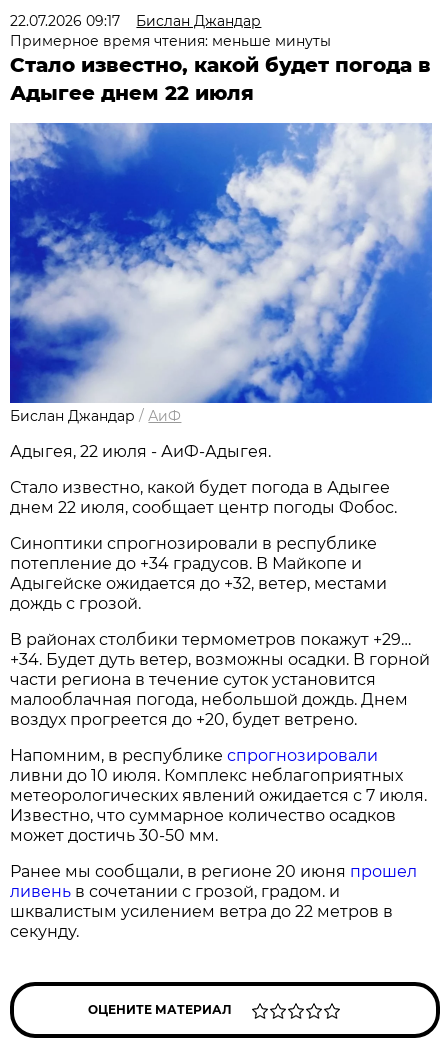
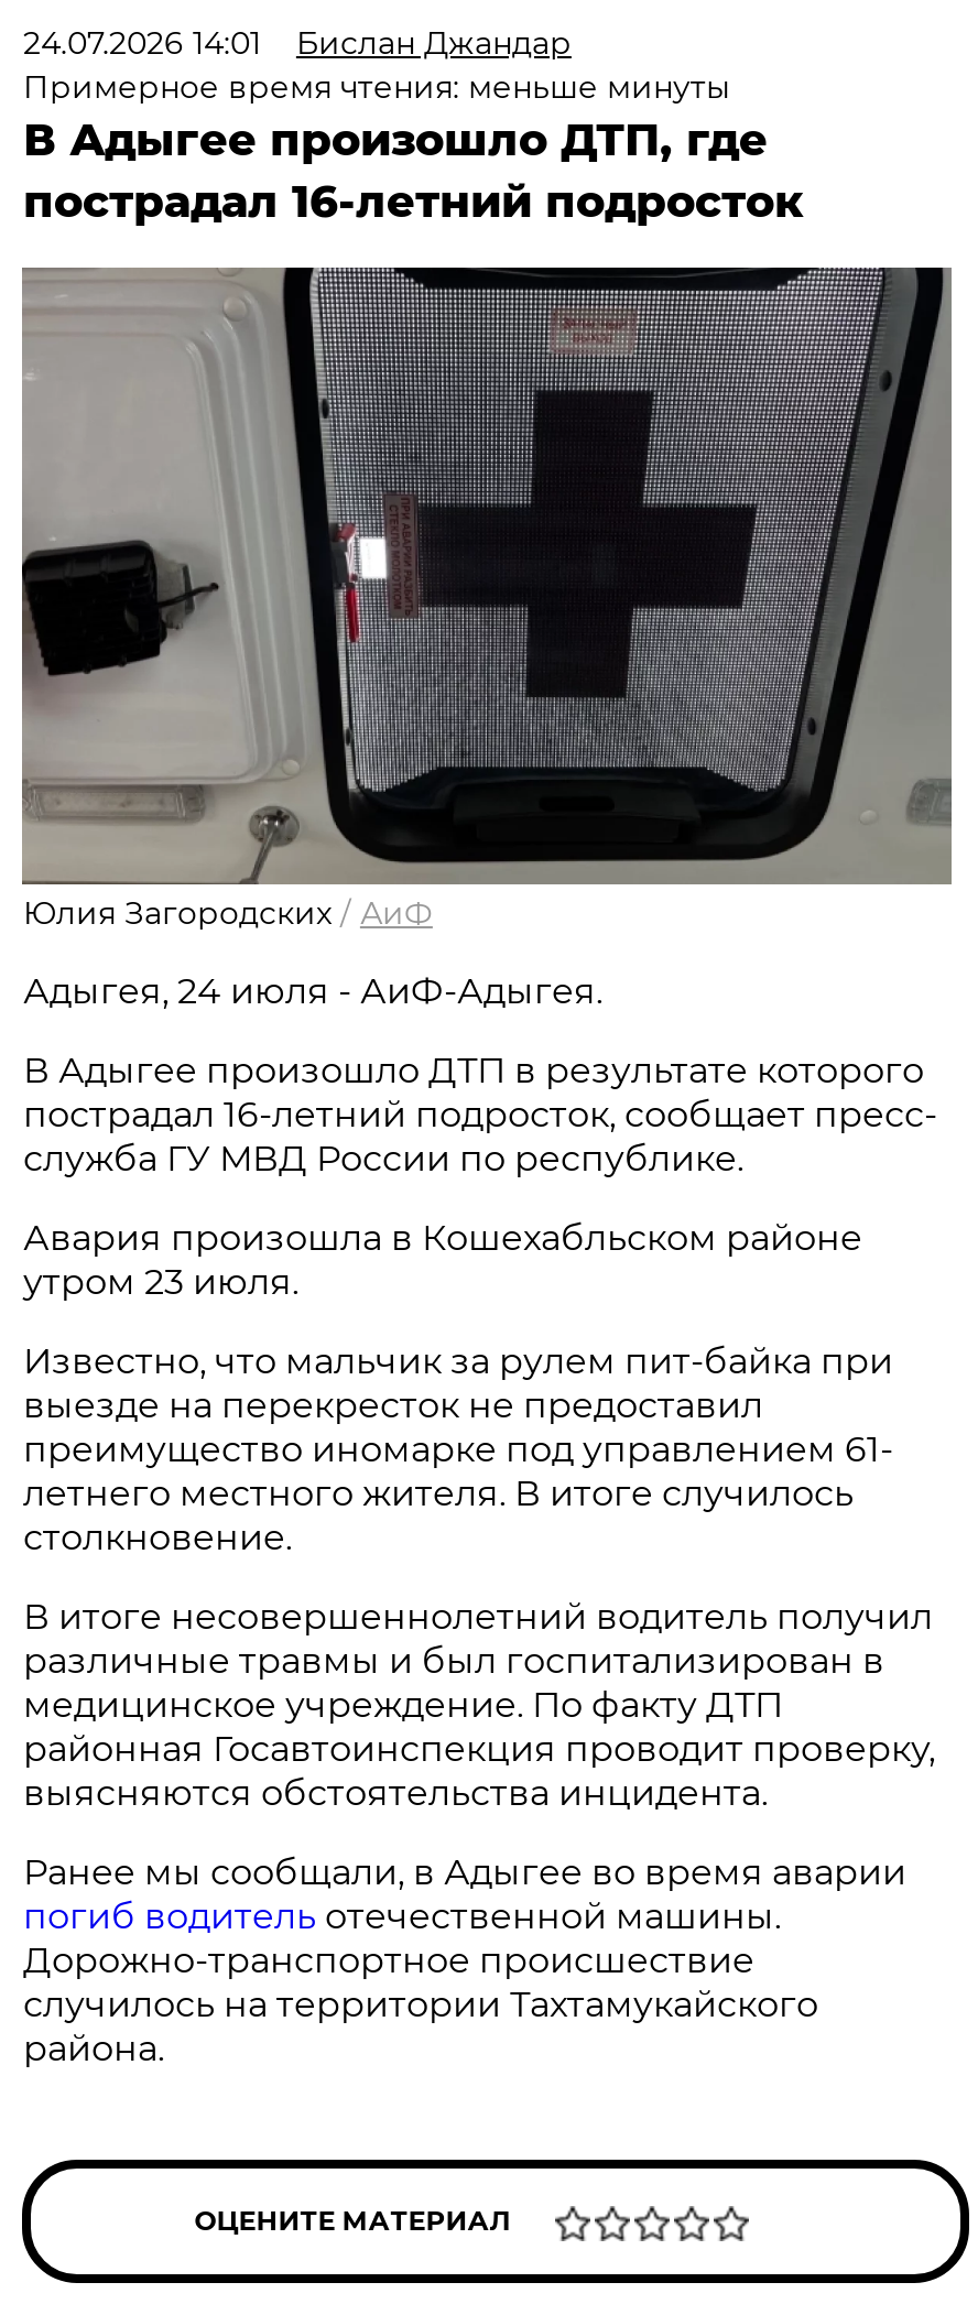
[10,12,261,30] 22.07.2026 09:17 Бислан Джандар -> [23,23,571,62] 24.07.2026 14:01 Бислан Джандар
[10,53,431,105] Стало известно, какой будет погода в | Адыгее днем 22 июля -> [23,113,803,228] В Адыгее произошло ДТП, где | пострадал 16-летний подросток
[9,122,433,425] [image] | Бислан Джандар / АиФ -> [20,265,954,932] [image] | Юлия Загородских / АиФ
[10,442,271,461] Адыгея, 22 июля - АиФ-Адыгея. -> [23,970,602,1012] Адыгея, 24 июля - АиФ-Адыгея.
[10,478,397,517] Стало известно, какой будет погода в Адыгее | днем 22 июля, сообщает центр погоды Фобос. -> [23,1049,937,1179] В Адыгее произошло ДТП в результате которого | пострадал 16-летний подросток, сообщает пресс- | служба ГУ МВД России по республике.
[10,534,387,613] Синоптики спрогнозировали в республике | потепление до +34 градусов. В Майкопе и | Адыгейске ожидается до +32, ветер, местами | дождь с грозой. -> [23,1217,862,1302] Авария произошла в Кошехабльском районе | утром 23 июля.
[10,630,430,729] В районах столбики термометров покажут +29… | +34. Будет дуть ветер, возможны осадки. В горной | части региона в течение суток установится | малооблачная погода, небольшой дождь. Днем | воздух прогреется до +20, будет ветрено. -> [23,1340,893,1558] Известно, что мальчик за рулем пит-байка при | выезде на перекресток не предоставил | преимущество иномарке под управлением 61- | летнего местного жителя. В итоге случилось | столкновение.
[10,746,427,845] Напомним, в республике спрогнозировали | ливни до 10 июля. Комплекс неблагоприятных | метеорологических явлений ожидается с 7 июля. | Известно, что суммарное количество осадков | может достичь 30-50 мм. -> [23,1595,935,1813] В итоге несовершеннолетний водитель получил | различные травмы и был госпитализирован в | медицинское учреждение. По факту ДТП | районная Госавтоинспекция проводит проверку, | выясняются обстоятельства инцидента.
[10,862,417,941] Ранее мы сообщали, в регионе 20 июня прошел | ливень в сочетании с грозой, градом. и | шквалистым усилением ветра до 22 метров в | секунду. -> [23,1851,906,2069] Ранее мы сообщали, в Адыгее во время аварии | погиб водитель отечественной машины. | Дорожно-транспортное происшествие | случилось на территории Тахтамукайского | района.

